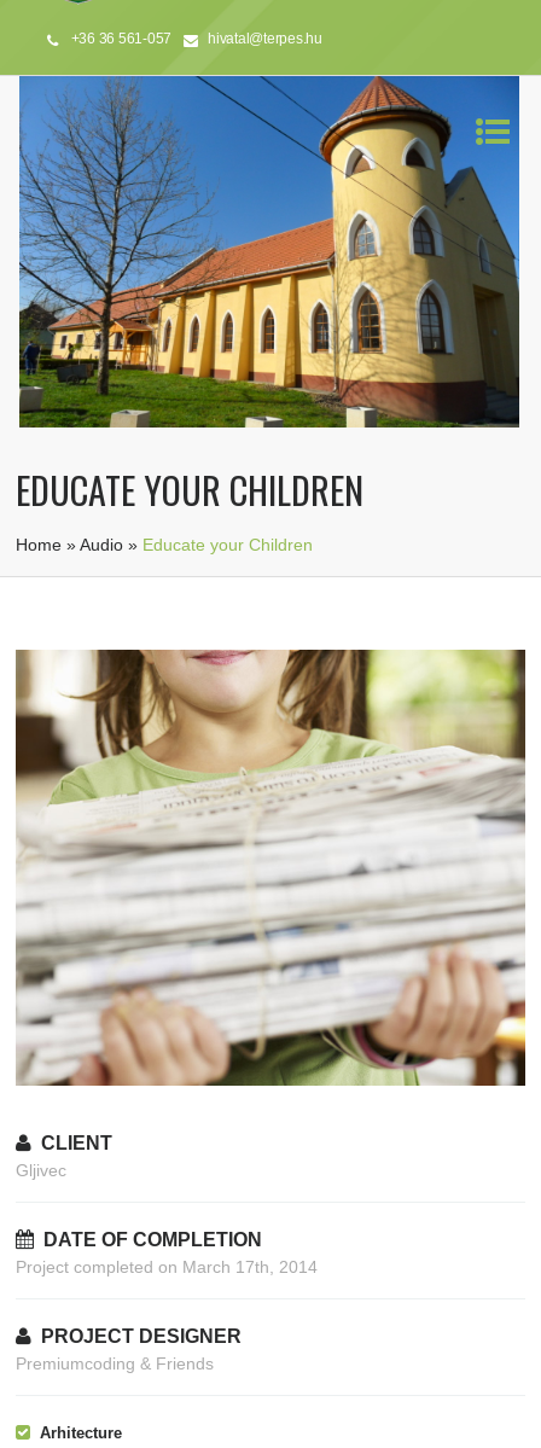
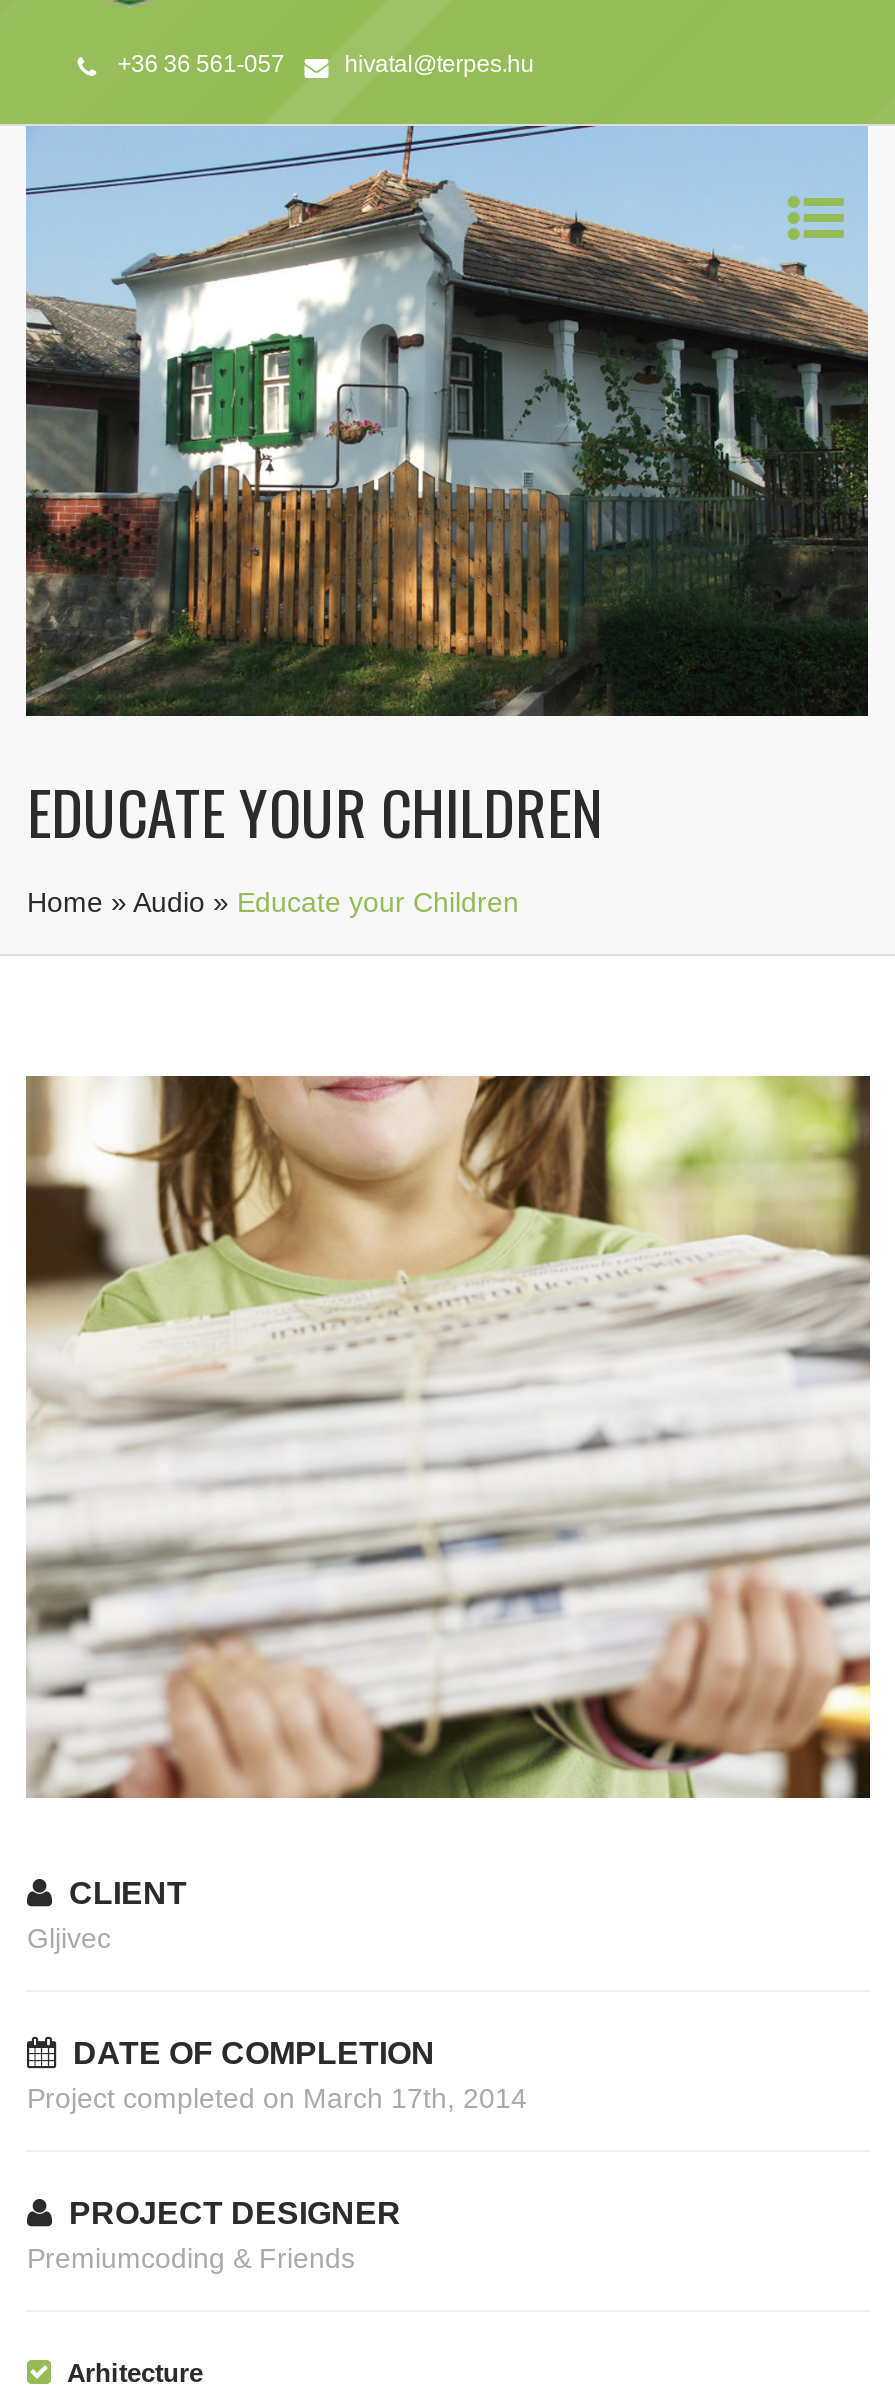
[16,75,524,432] [image] -> [24,124,870,718] [image]

